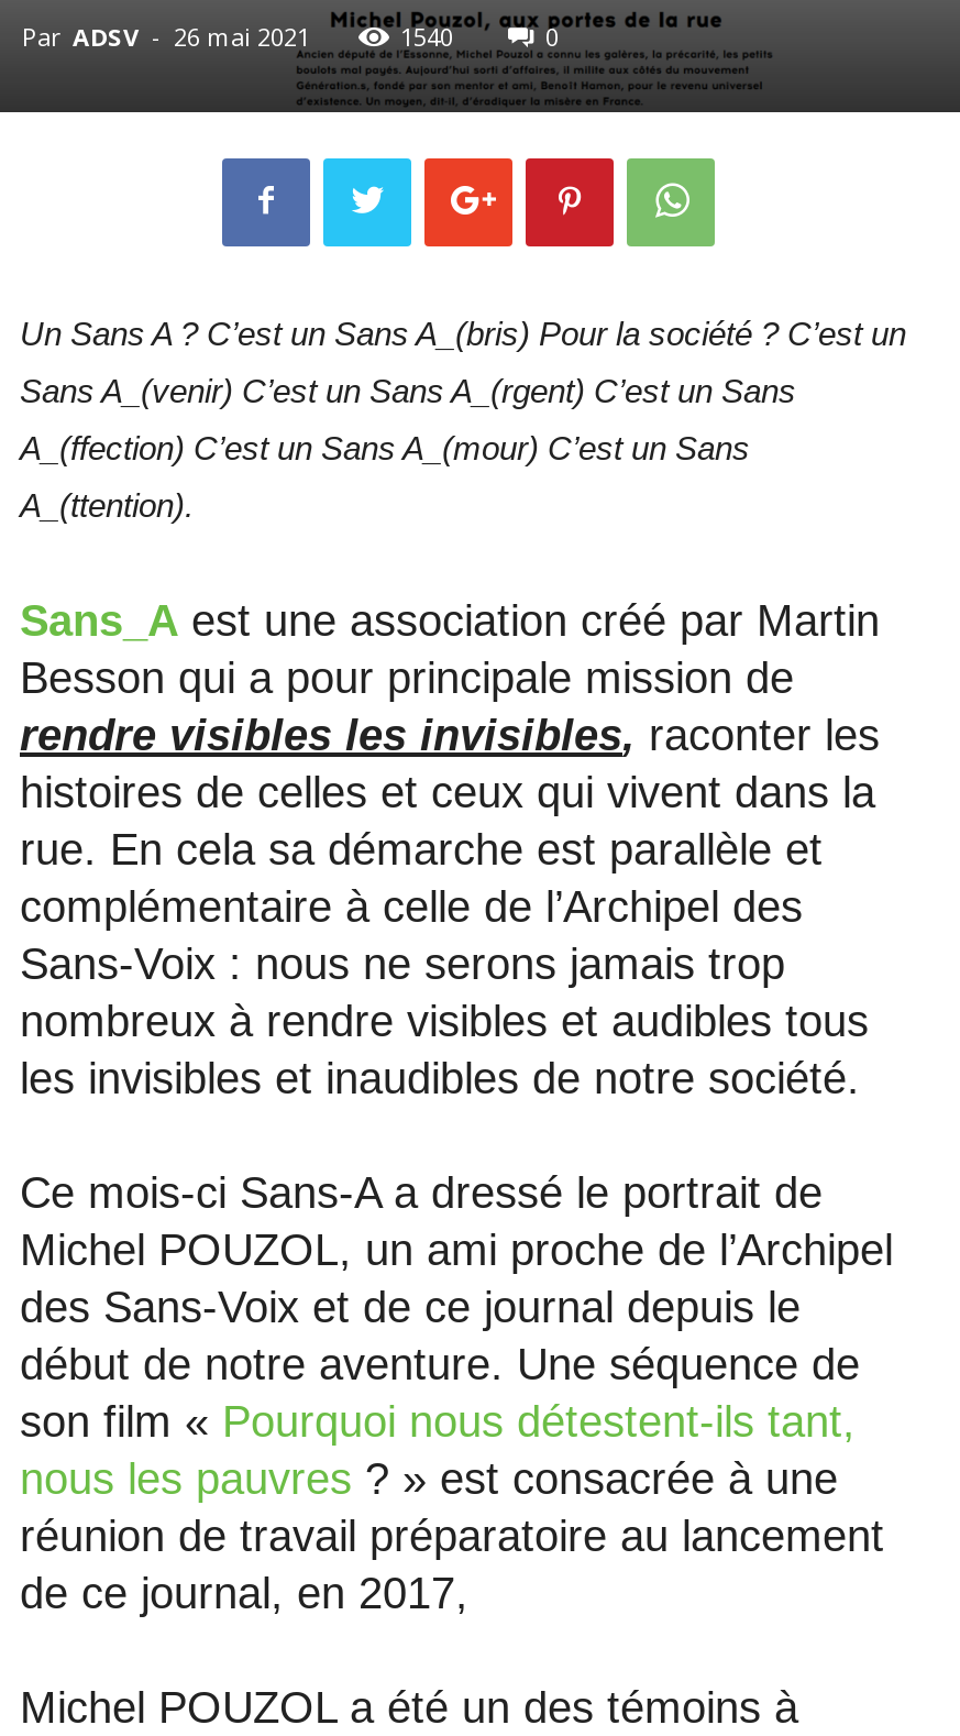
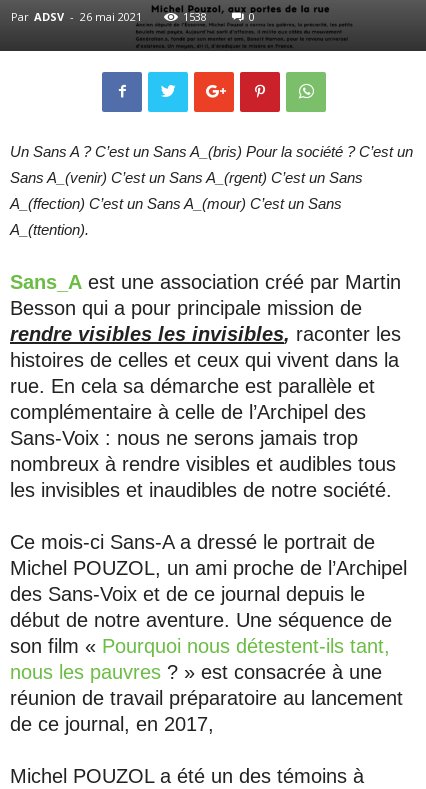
[400,19,453,52] 1540 -> [183,9,207,24] 1538

